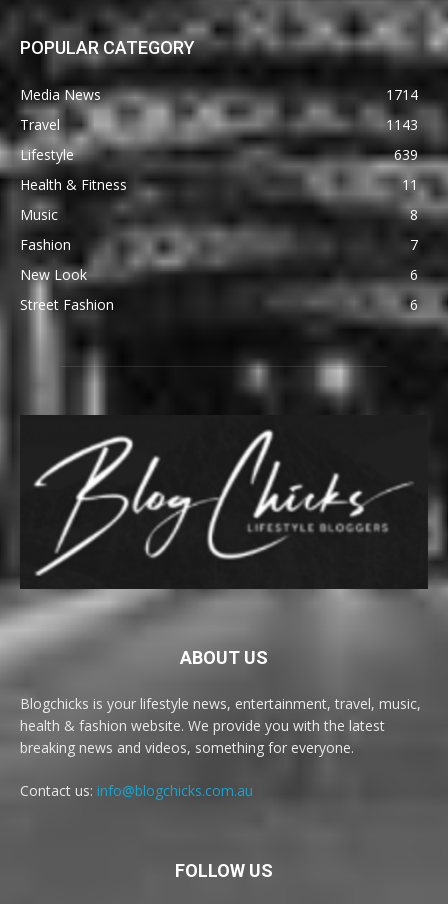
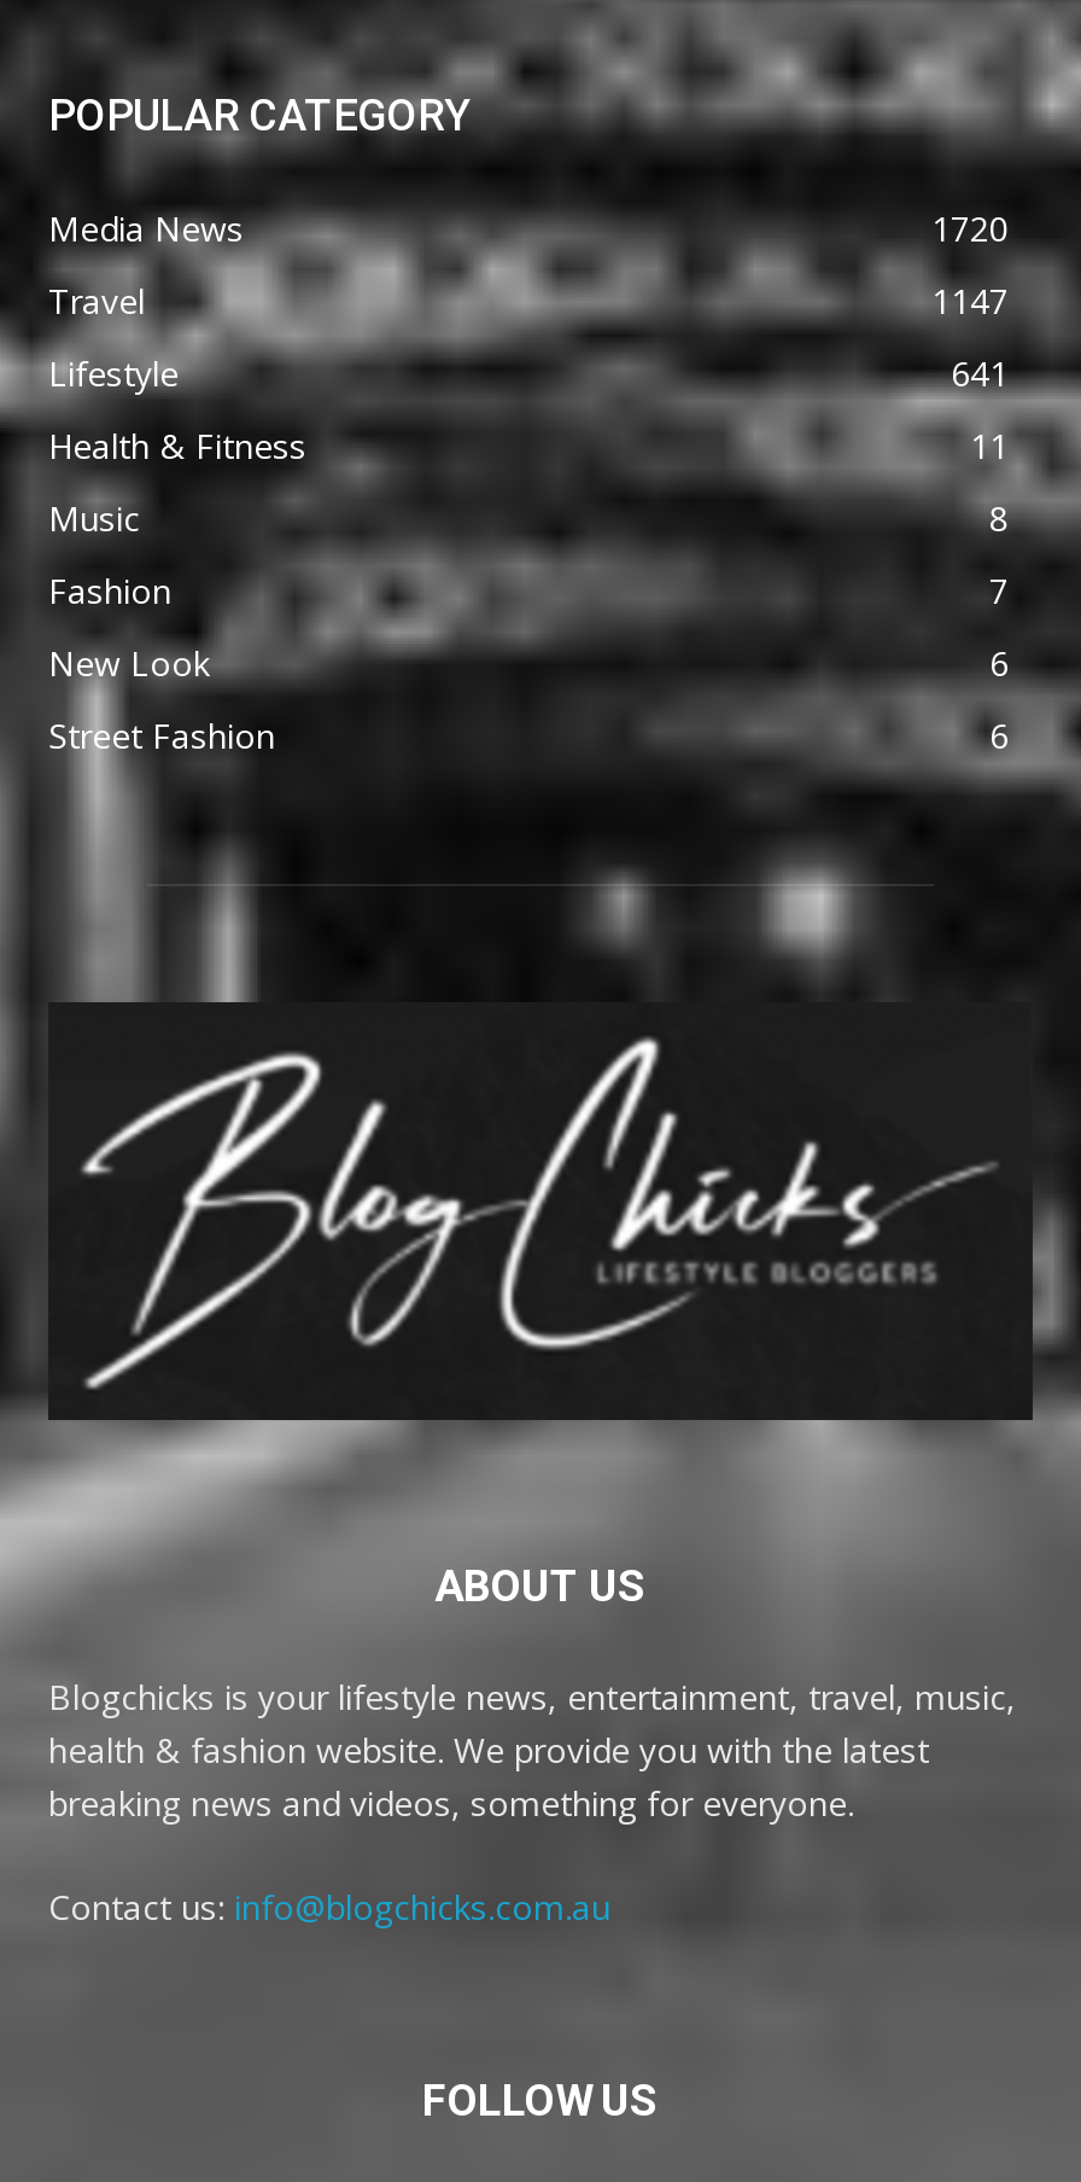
[386,85,418,104] 1714 -> [931,205,1009,251] 1720
[386,115,418,134] 1143 -> [931,277,1009,323] 1147
[394,145,418,164] 639 -> [951,350,1009,396] 641

